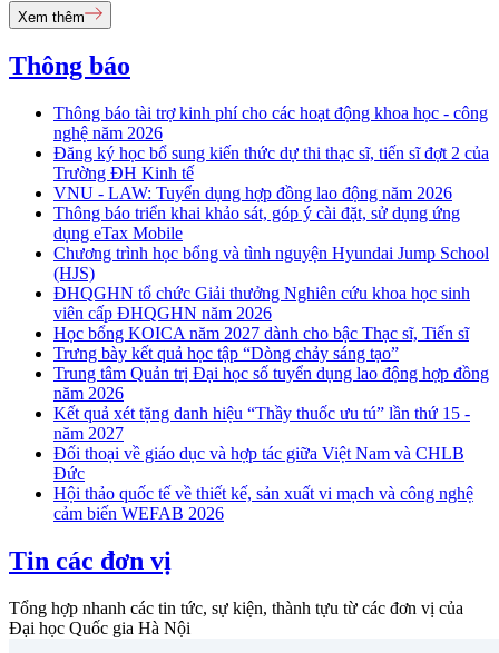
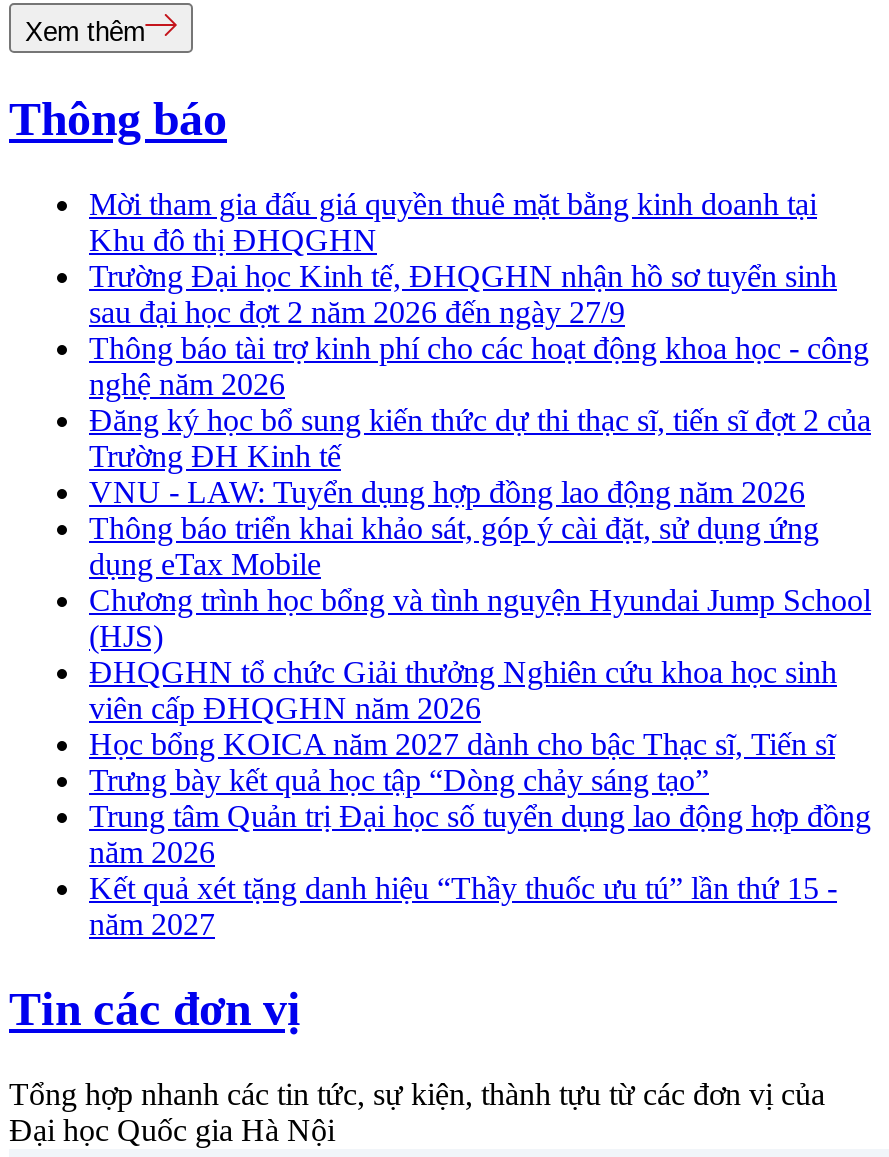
none -> [89,187,837,329] Mời tham gia đấu giá quyền thuê mặt bằng kinh doanh tại | Khu đô thị ĐHQGHN | Trường Đại học Kinh tế, ĐHQGHN nhận hồ sơ tuyển sinh | sau đại học đợt 2 năm 2026 đến ngày 27/9
moved [53,104,489,443] -> [89,331,871,941]: Thông báo tài trợ kinh phí cho các hoạt động khoa học - công | nghệ năm 2026 | Đăng ký học bổ sung kiến thức dự thi thạc sĩ, tiến sĩ đợt 2 của | ... | Kết quả xét tặng danh hiệu “Thầy thuốc ưu tú” lần thứ 15 - | năm 2027
[53,444,473,523] Đối thoại về giáo dục và hợp tác giữa Việt Nam và CHLB | Đức | Hội thảo quốc tế về thiết kế, sản xuất vi mạch và công nghệ | cảm biến WEFAB 2026 -> none

